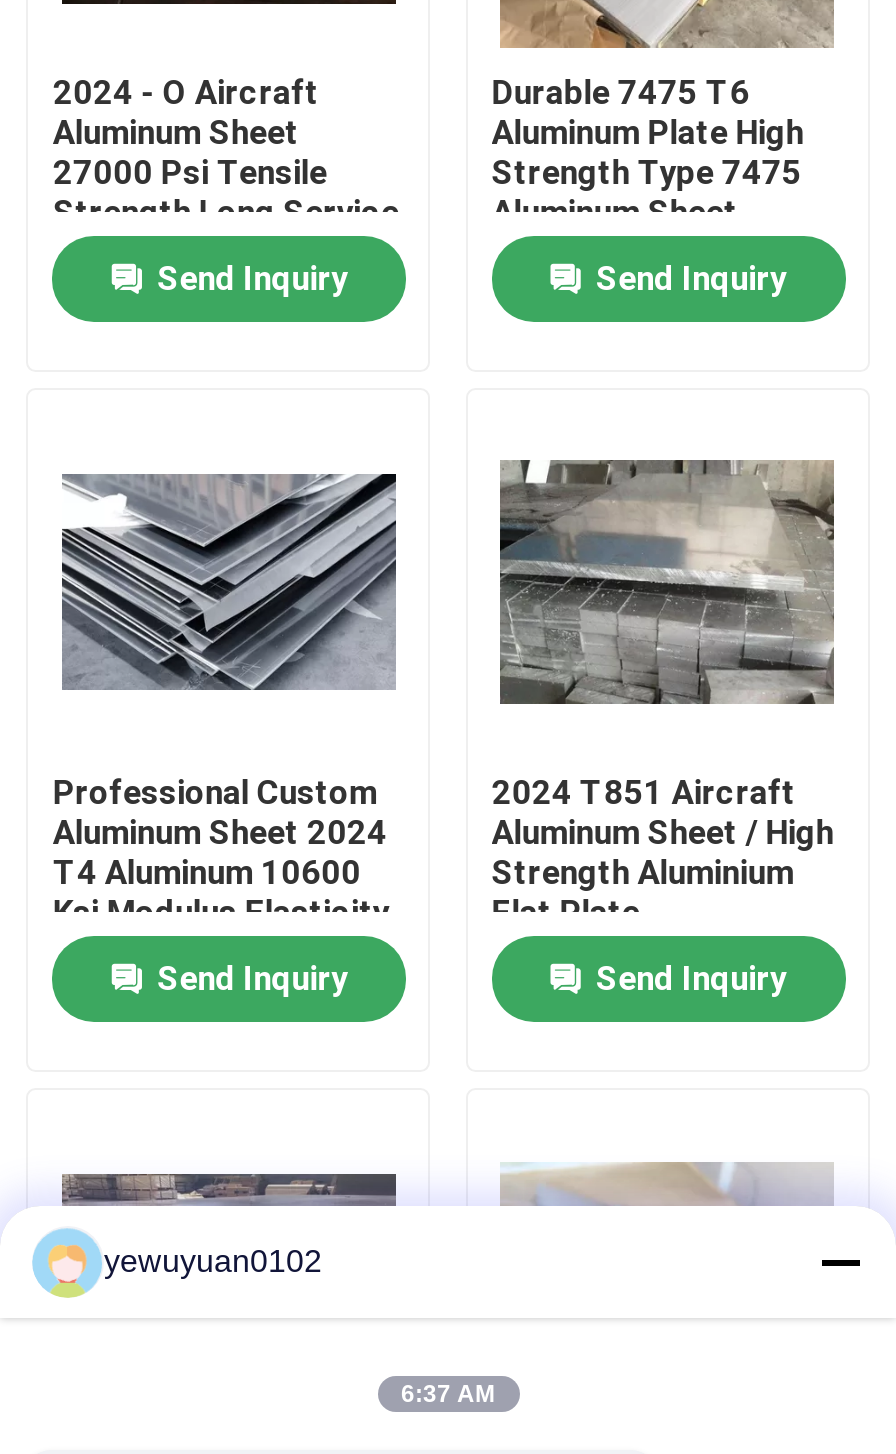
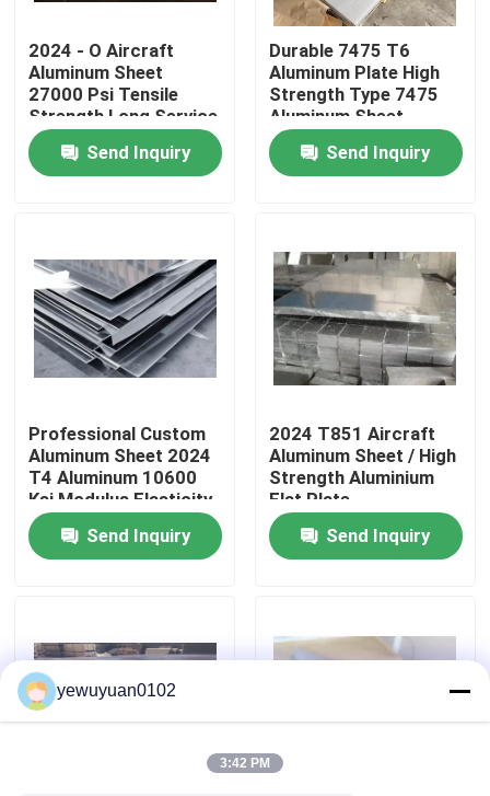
[401,1380,495,1408] 6:37 AM -> [220,755,270,771] 3:42 PM

